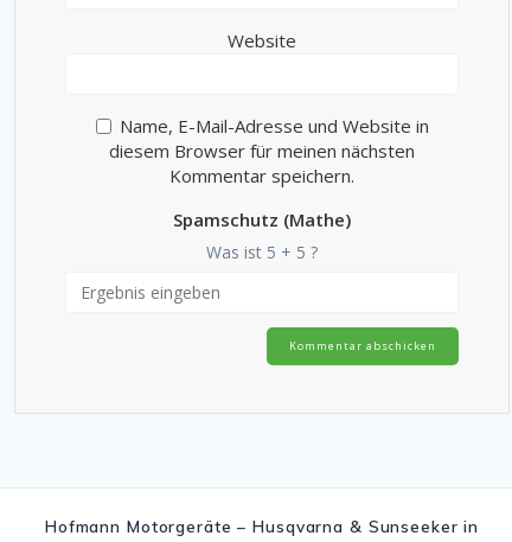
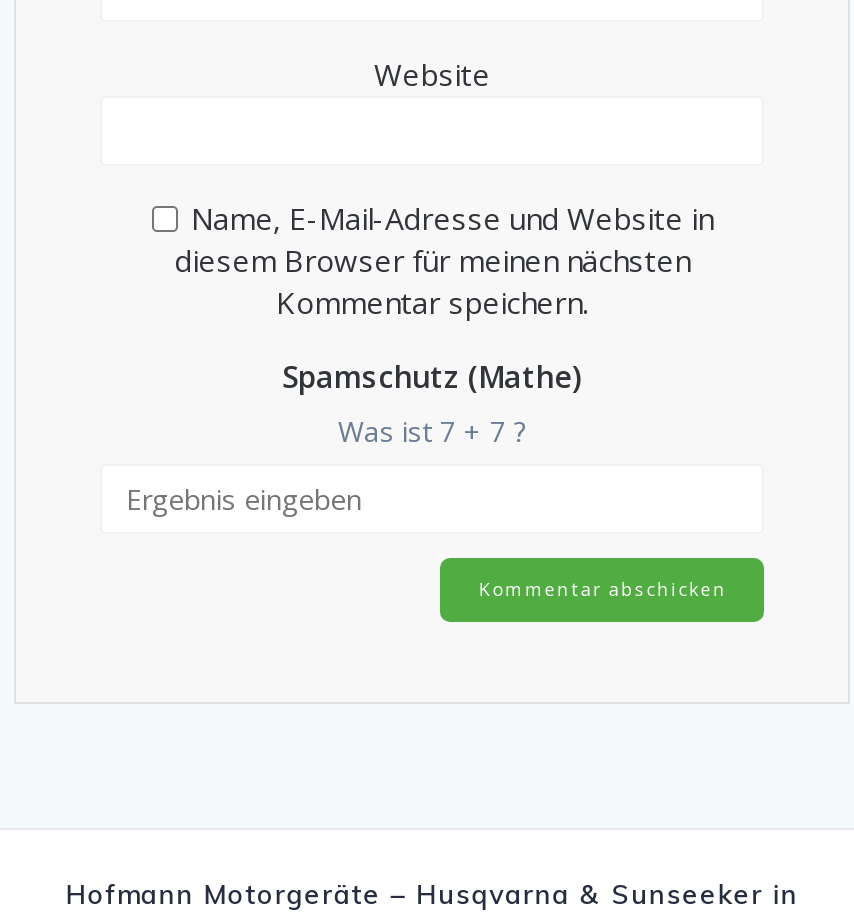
[206,241,318,263] Was ist 5 + 5 ? -> [338,412,526,450] Was ist 7 + 7 ?

